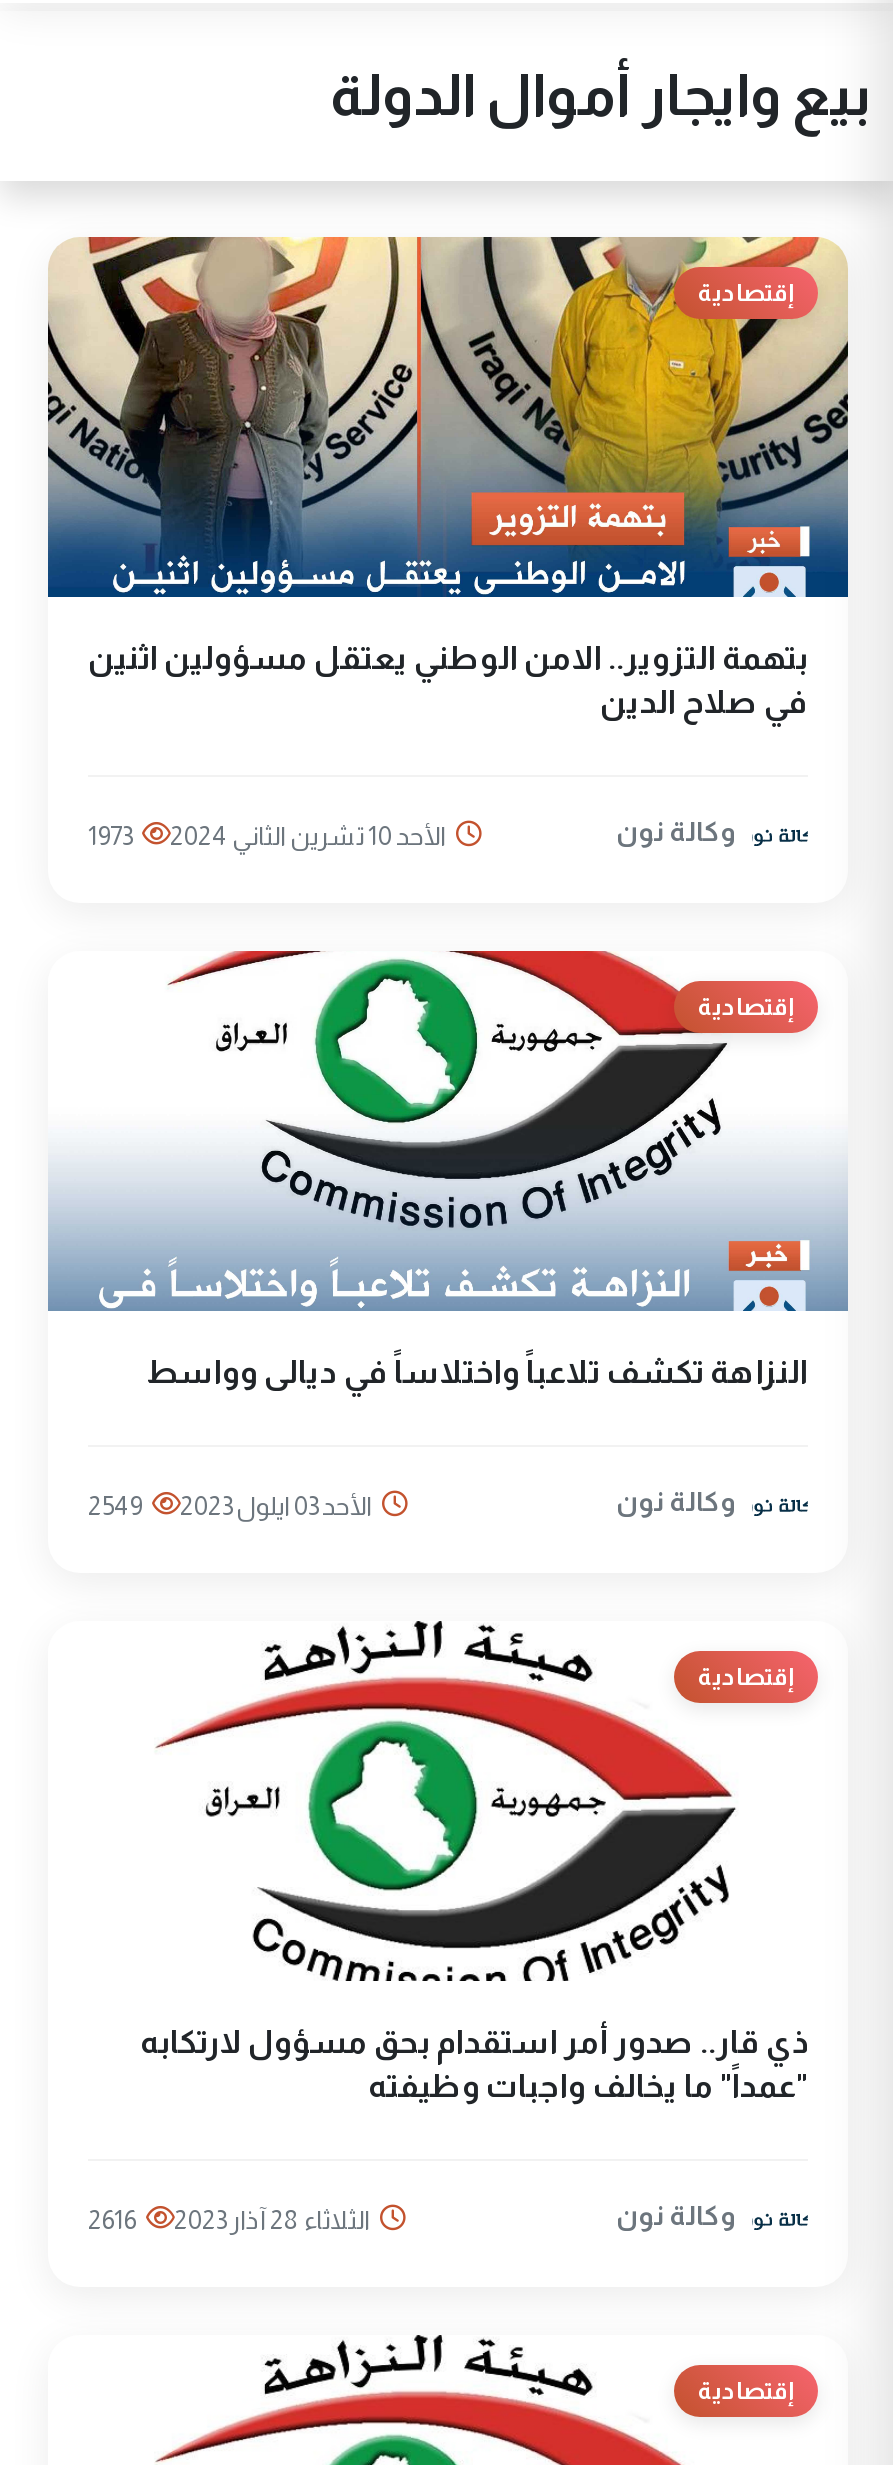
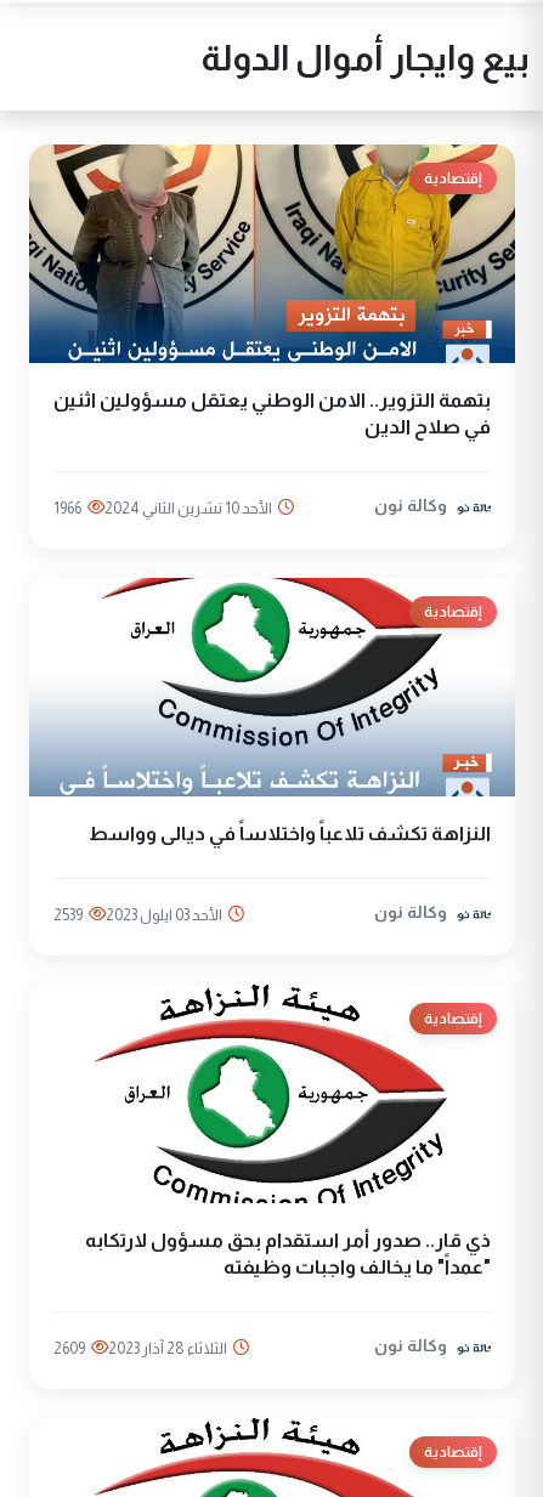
[88,820,132,850] 1973 -> [53,498,81,517] 1966
[88,1490,142,1520] 2549 -> [53,905,83,923] 2539
[88,2204,136,2234] 2616 -> [53,1339,85,1357] 2609

